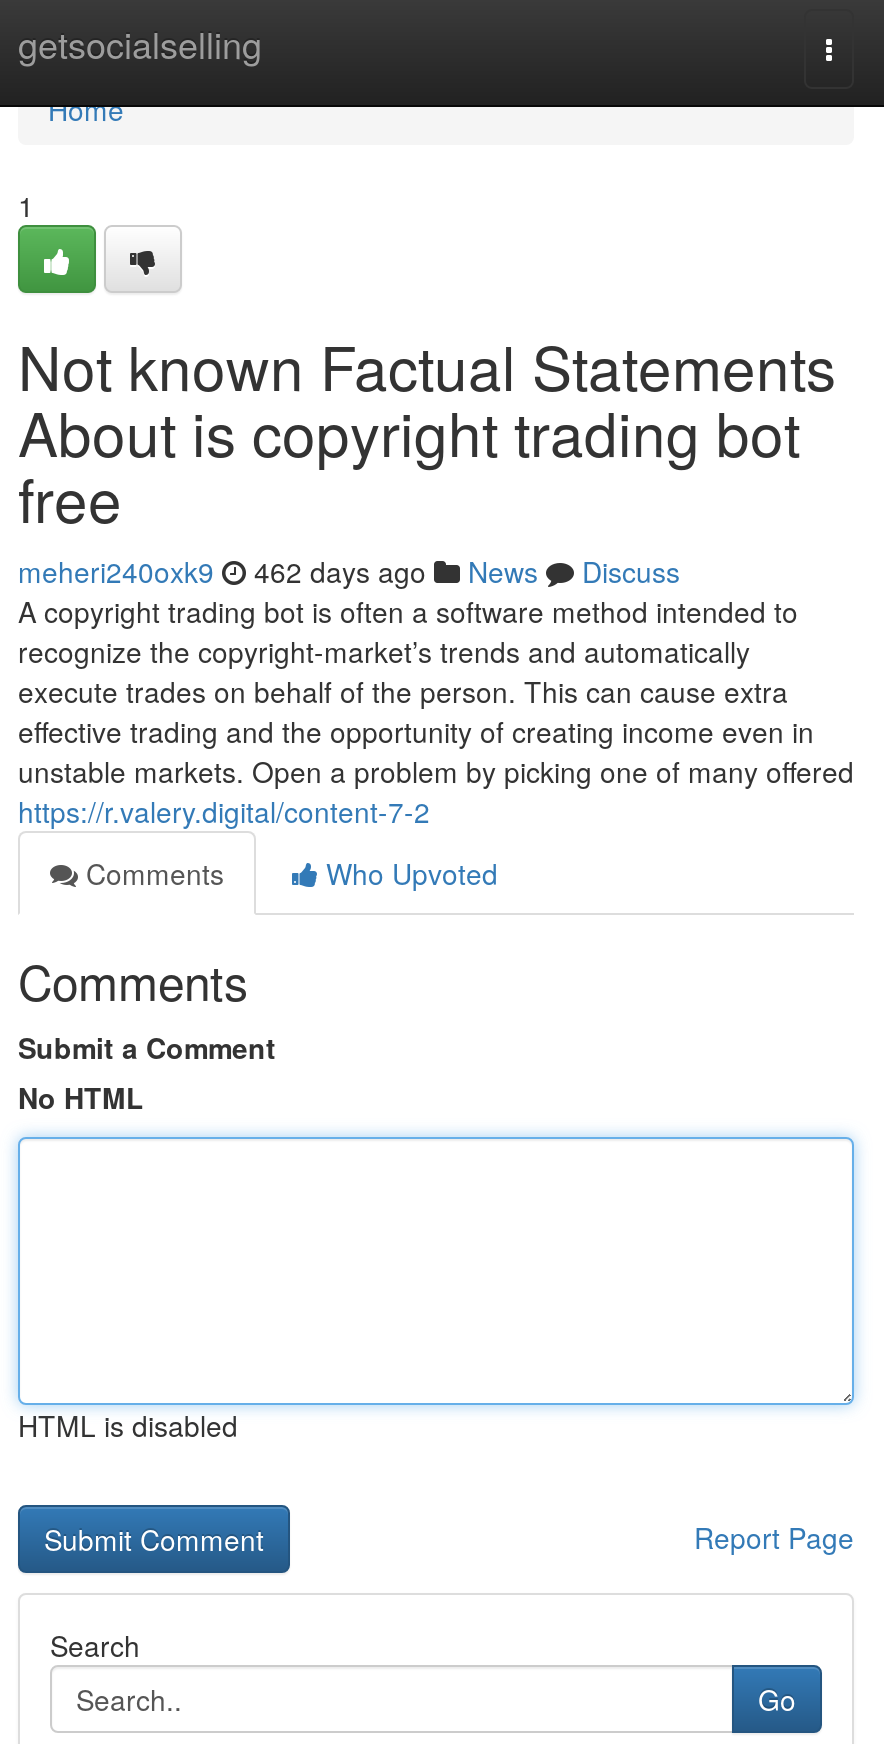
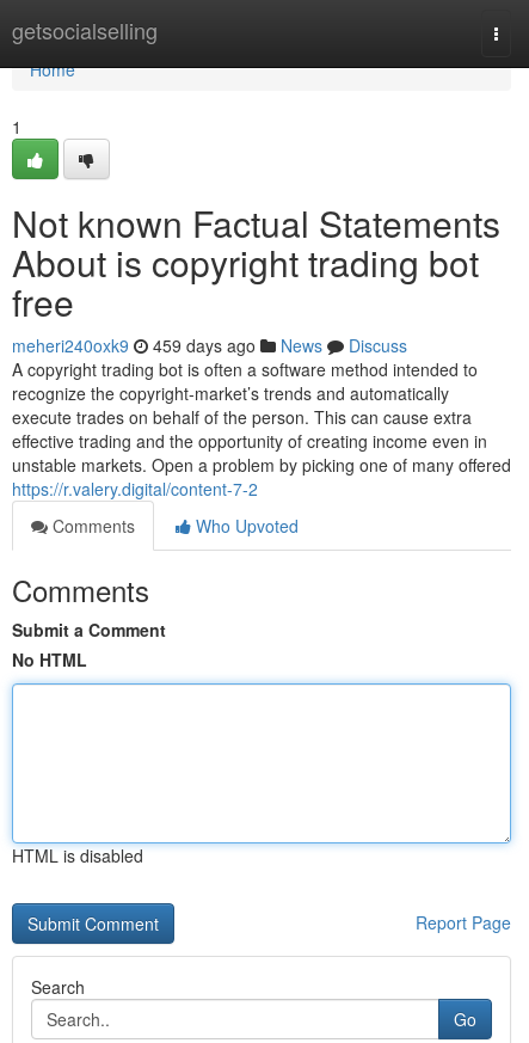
[18,551,680,591] meheri240oxk9 462 days ago News Discuss -> [12,333,407,357] meheri240oxk9 459 days ago News Discuss

